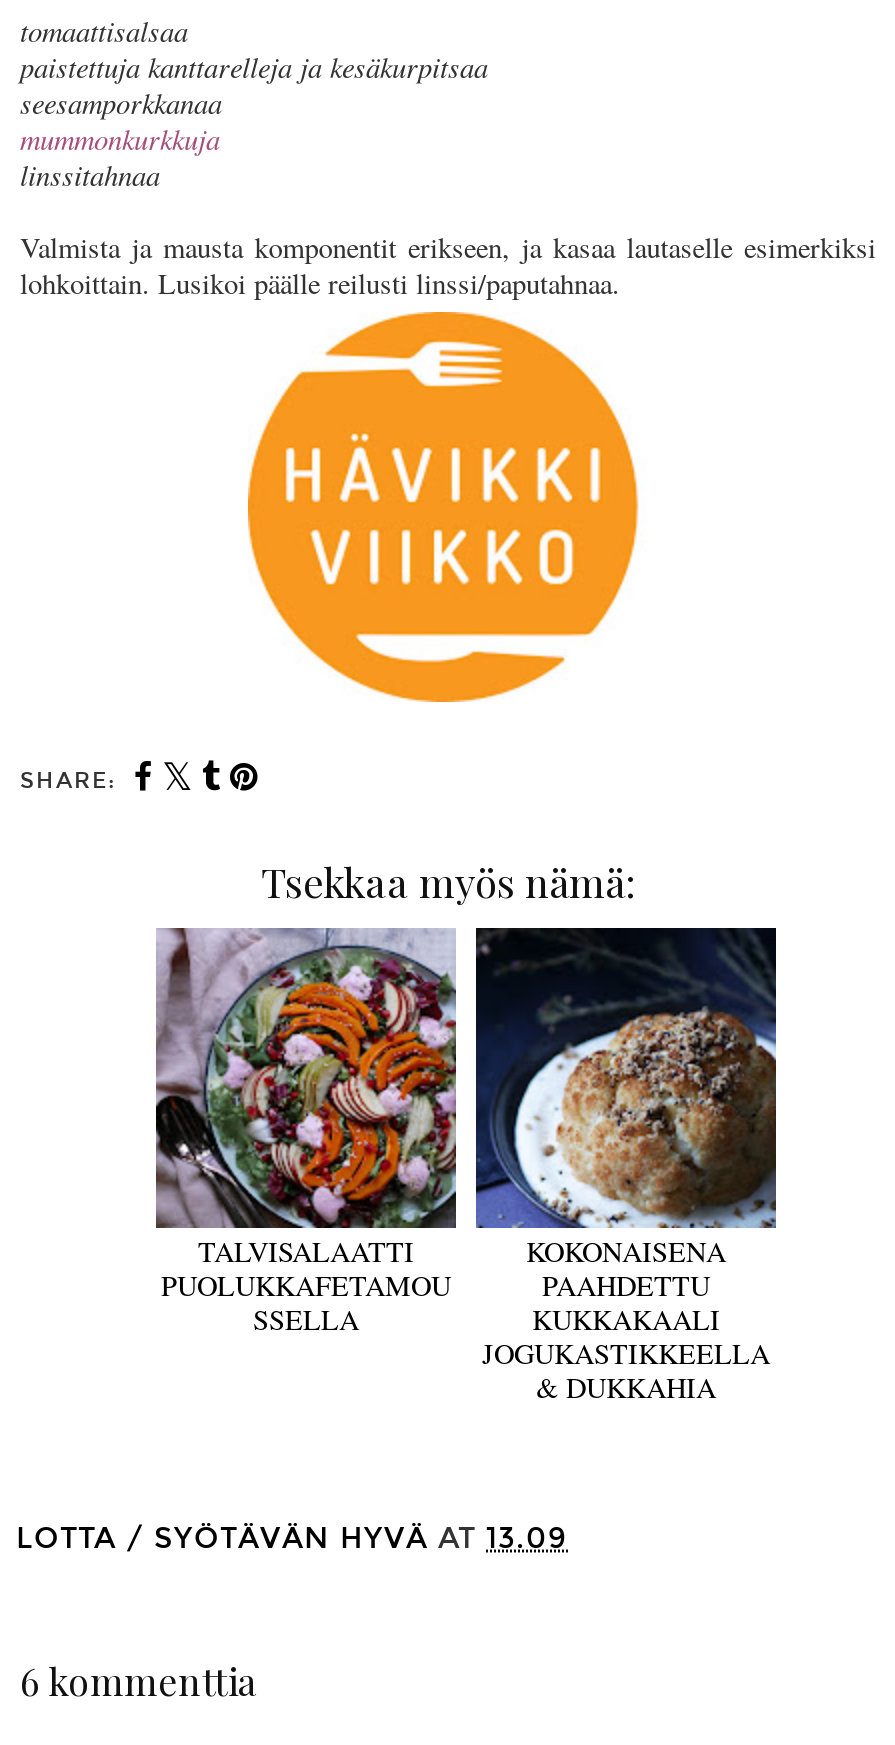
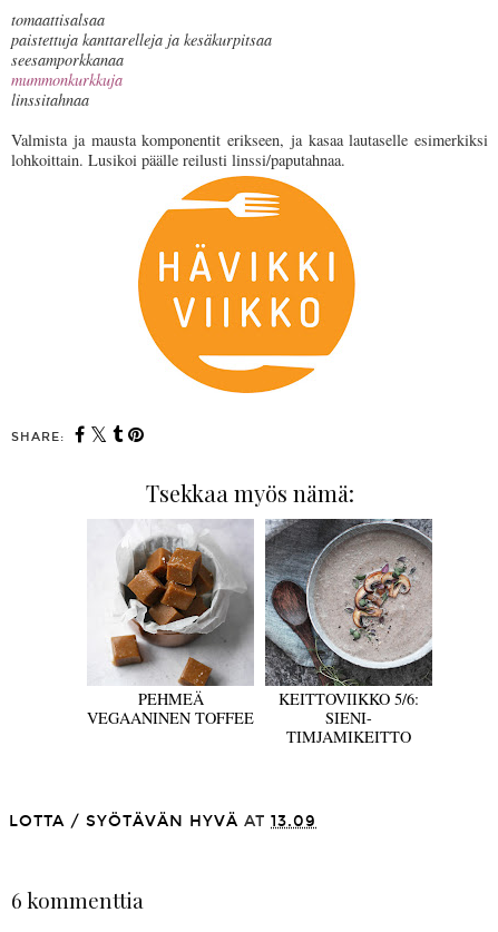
[154,926,456,1338] [image] | TALVISALAATTI | PUOLUKKAFETAMOU | SSELLA -> [87,519,254,728] [image] | PEHMEÄ | VEGAANINEN TOFFEE
[474,926,776,1406] [image] | KOKONAISENA | PAAHDETTU | KUKKAKAALI | JOGUKASTIKKEELLA | & DUKKAHIA -> [264,518,433,747] [image] | KEITTOVIIKKO 5/6: | SIENI- | TIMJAMIKEITTO

